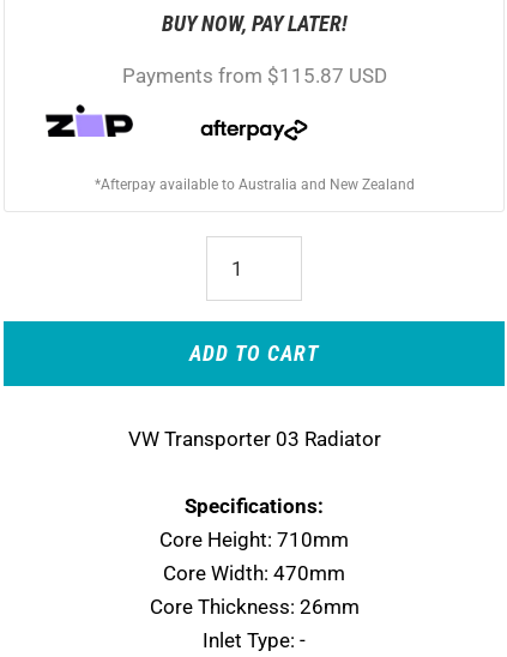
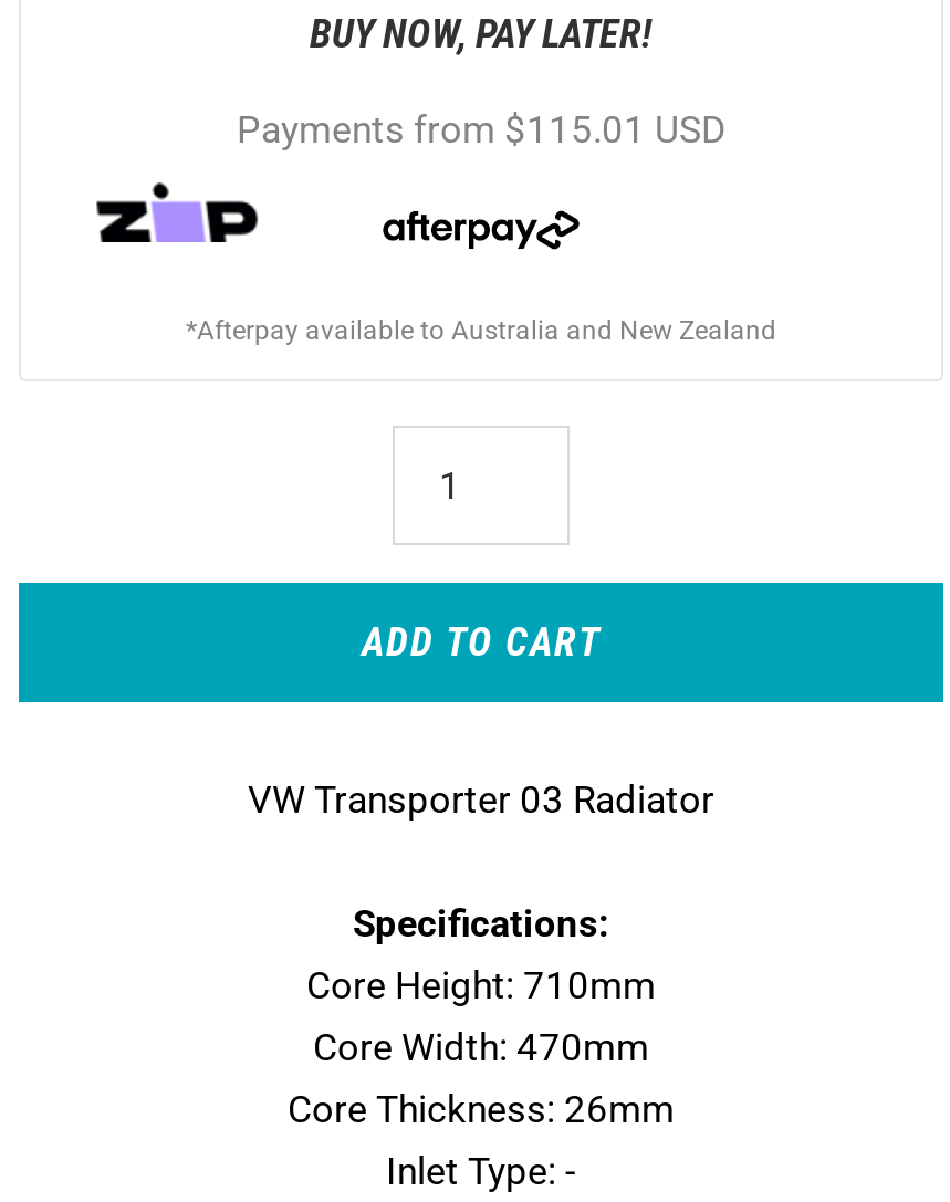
[122,64,387,88] Payments from $115.87 USD -> [237,108,725,152] Payments from $115.01 USD

